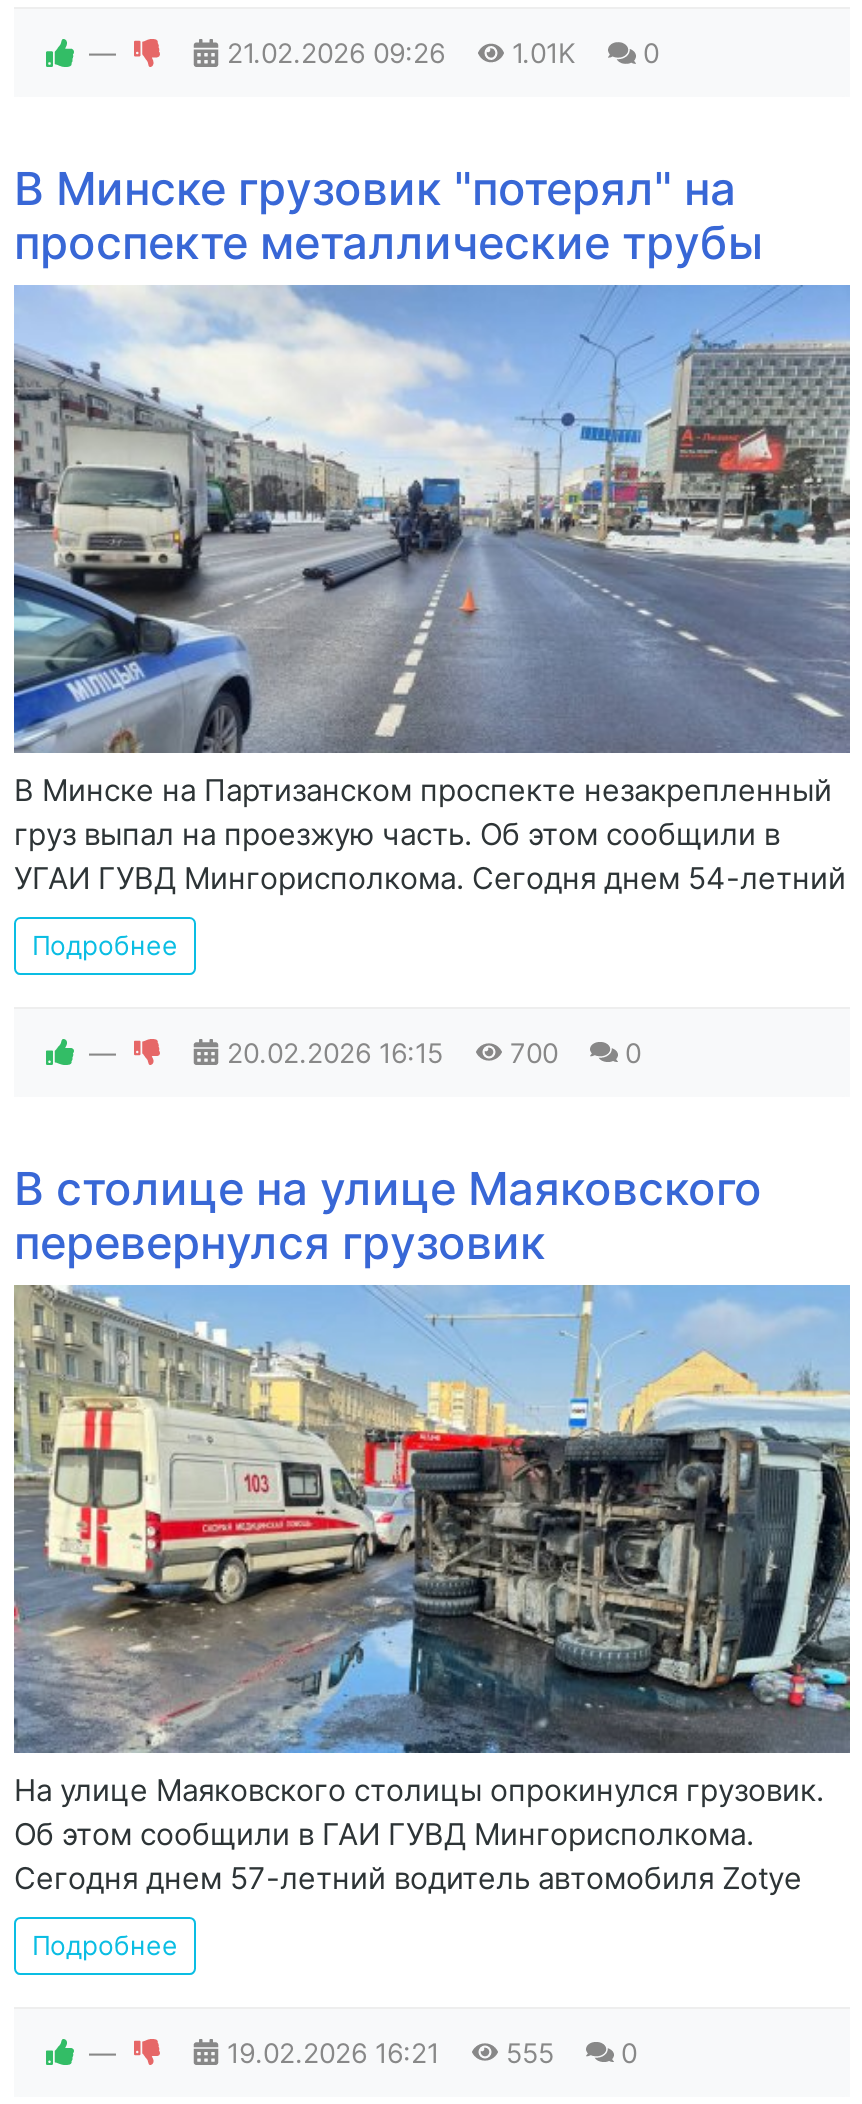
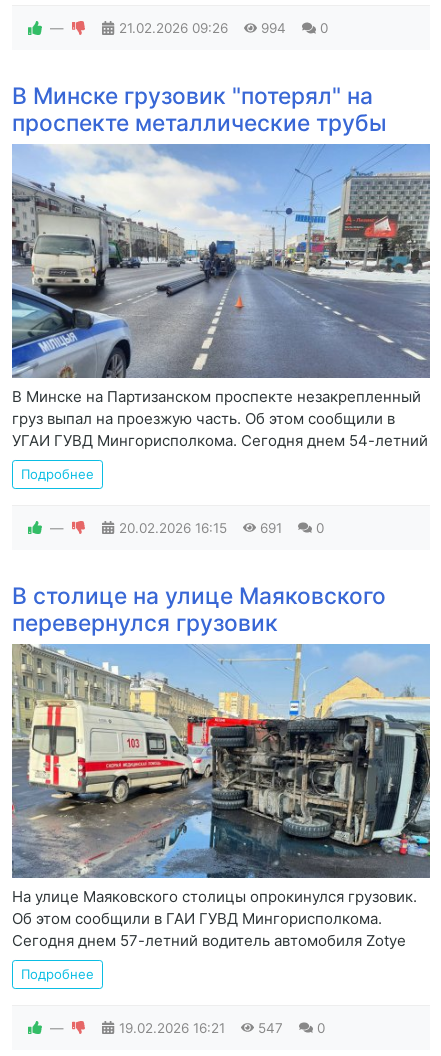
[227,37,576,69] 21.02.2026 09:26 1.01K -> [118,20,286,36] 21.02.2026 09:26 994
[227,1036,558,1068] 20.02.2026 16:15 700 -> [118,519,282,535] 20.02.2026 16:15 691
[227,2036,554,2068] 19.02.2026 16:21 555 -> [118,1020,283,1036] 19.02.2026 16:21 547

